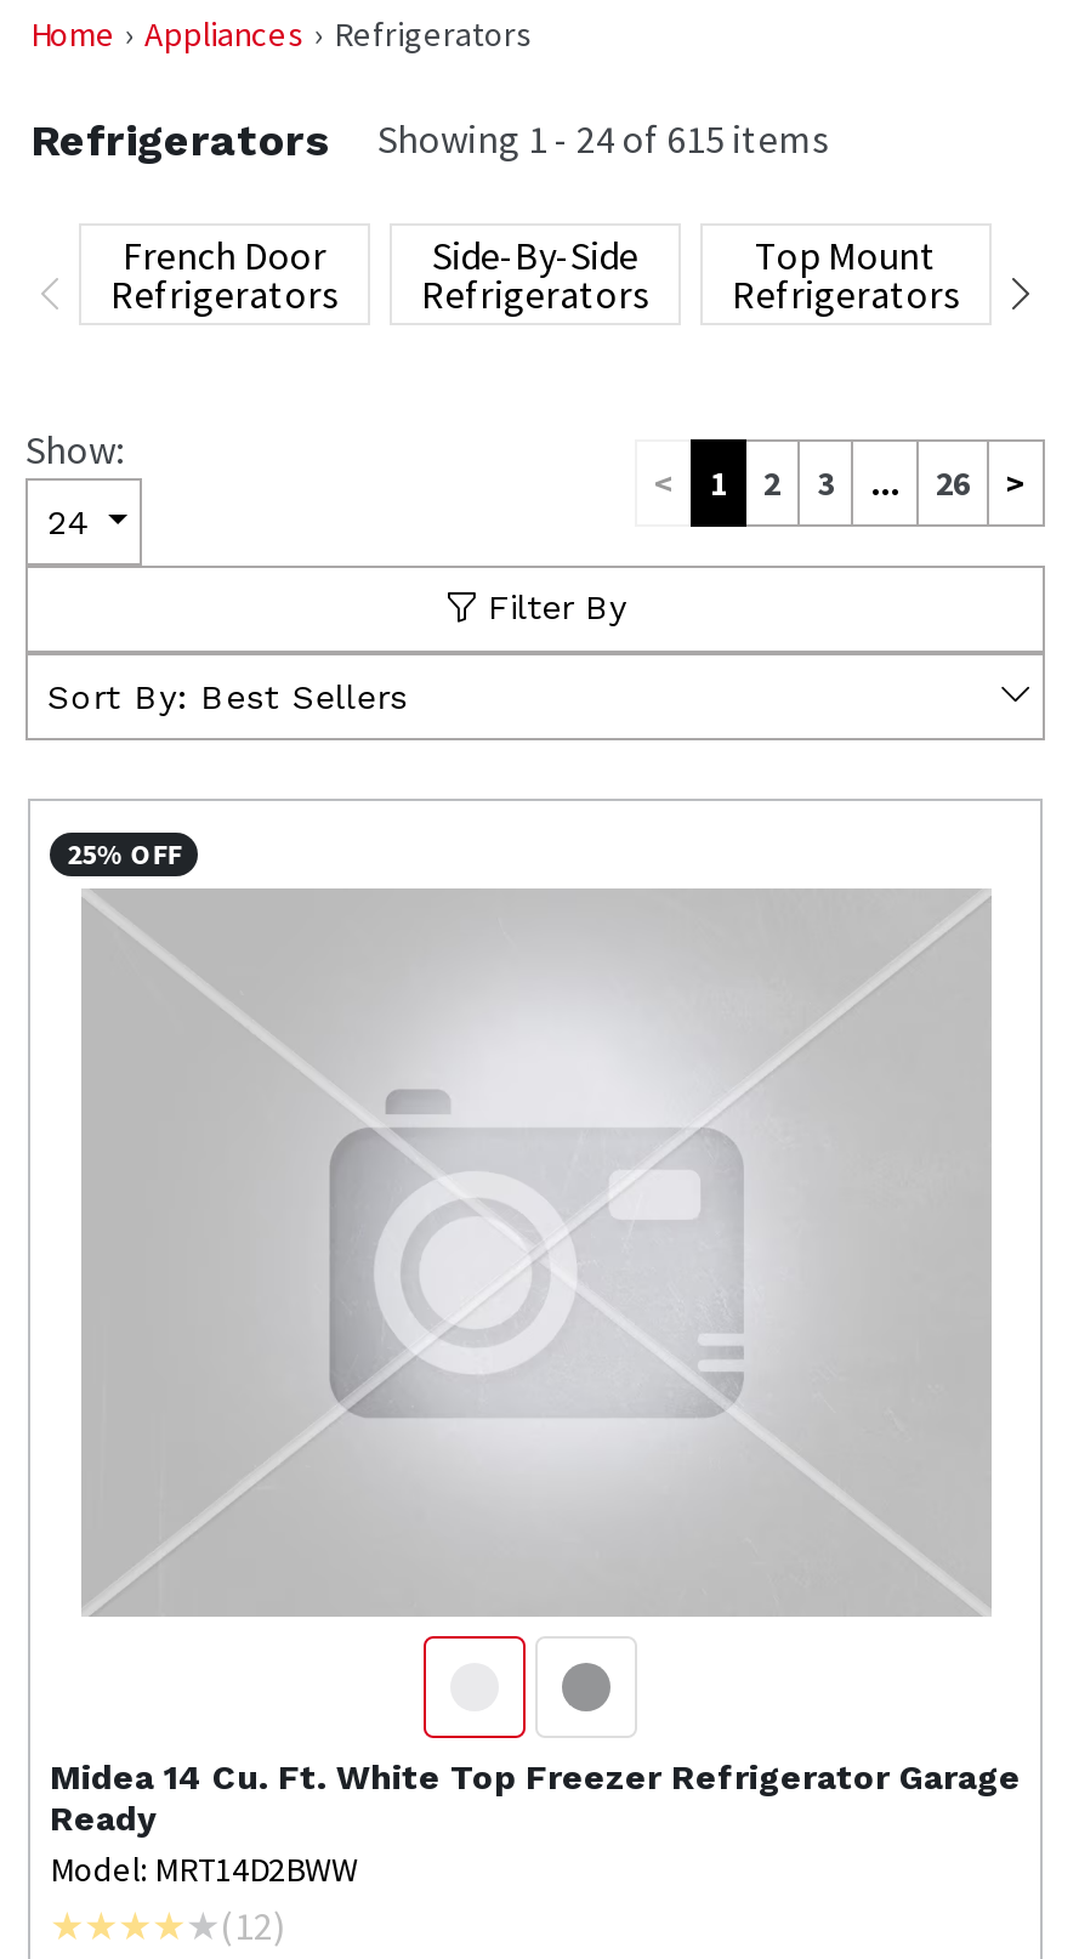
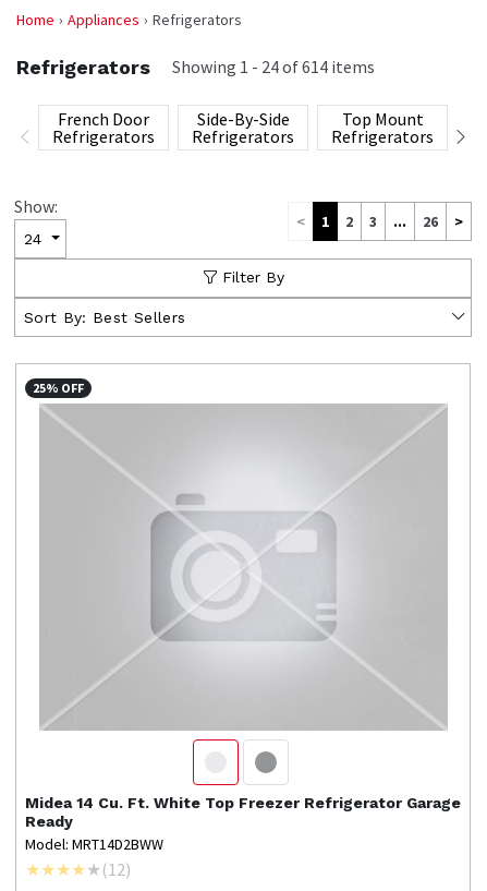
[377,114,829,163] Showing 1 - 24 of 615 items -> [172,56,375,77] Showing 1 - 24 of 614 items

